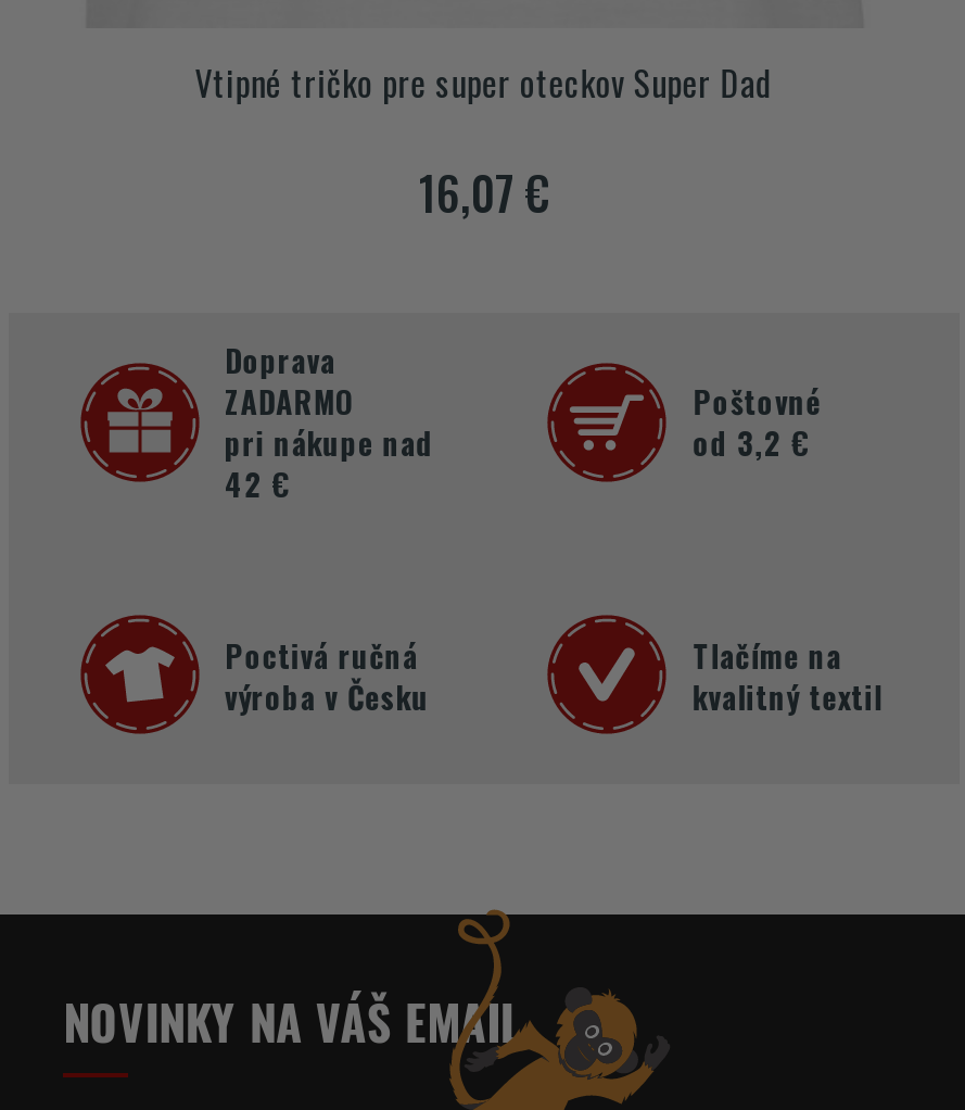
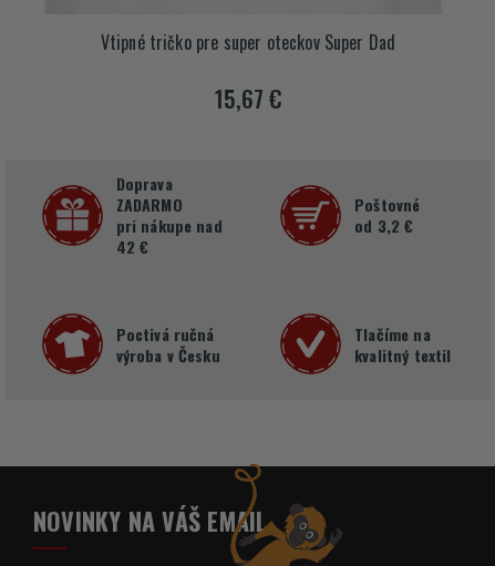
[419,159,549,226] 16,07 € -> [215,81,281,115] 15,67 €

